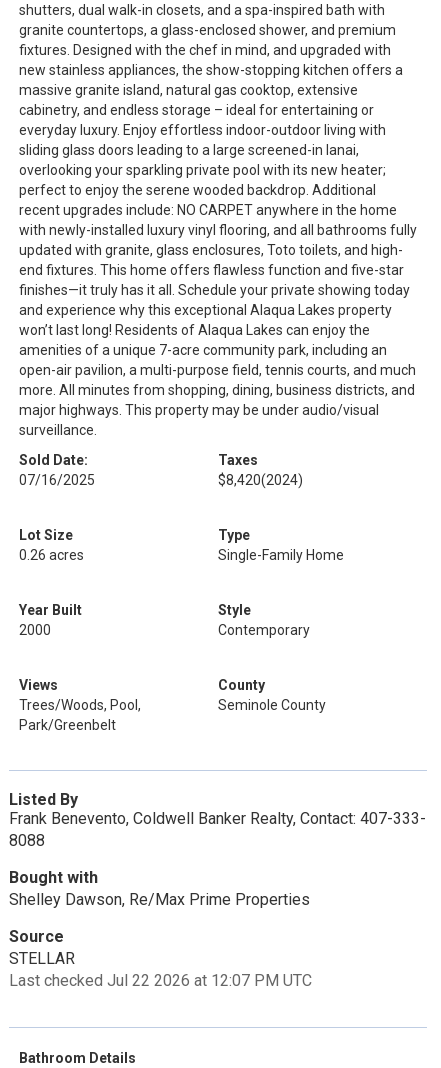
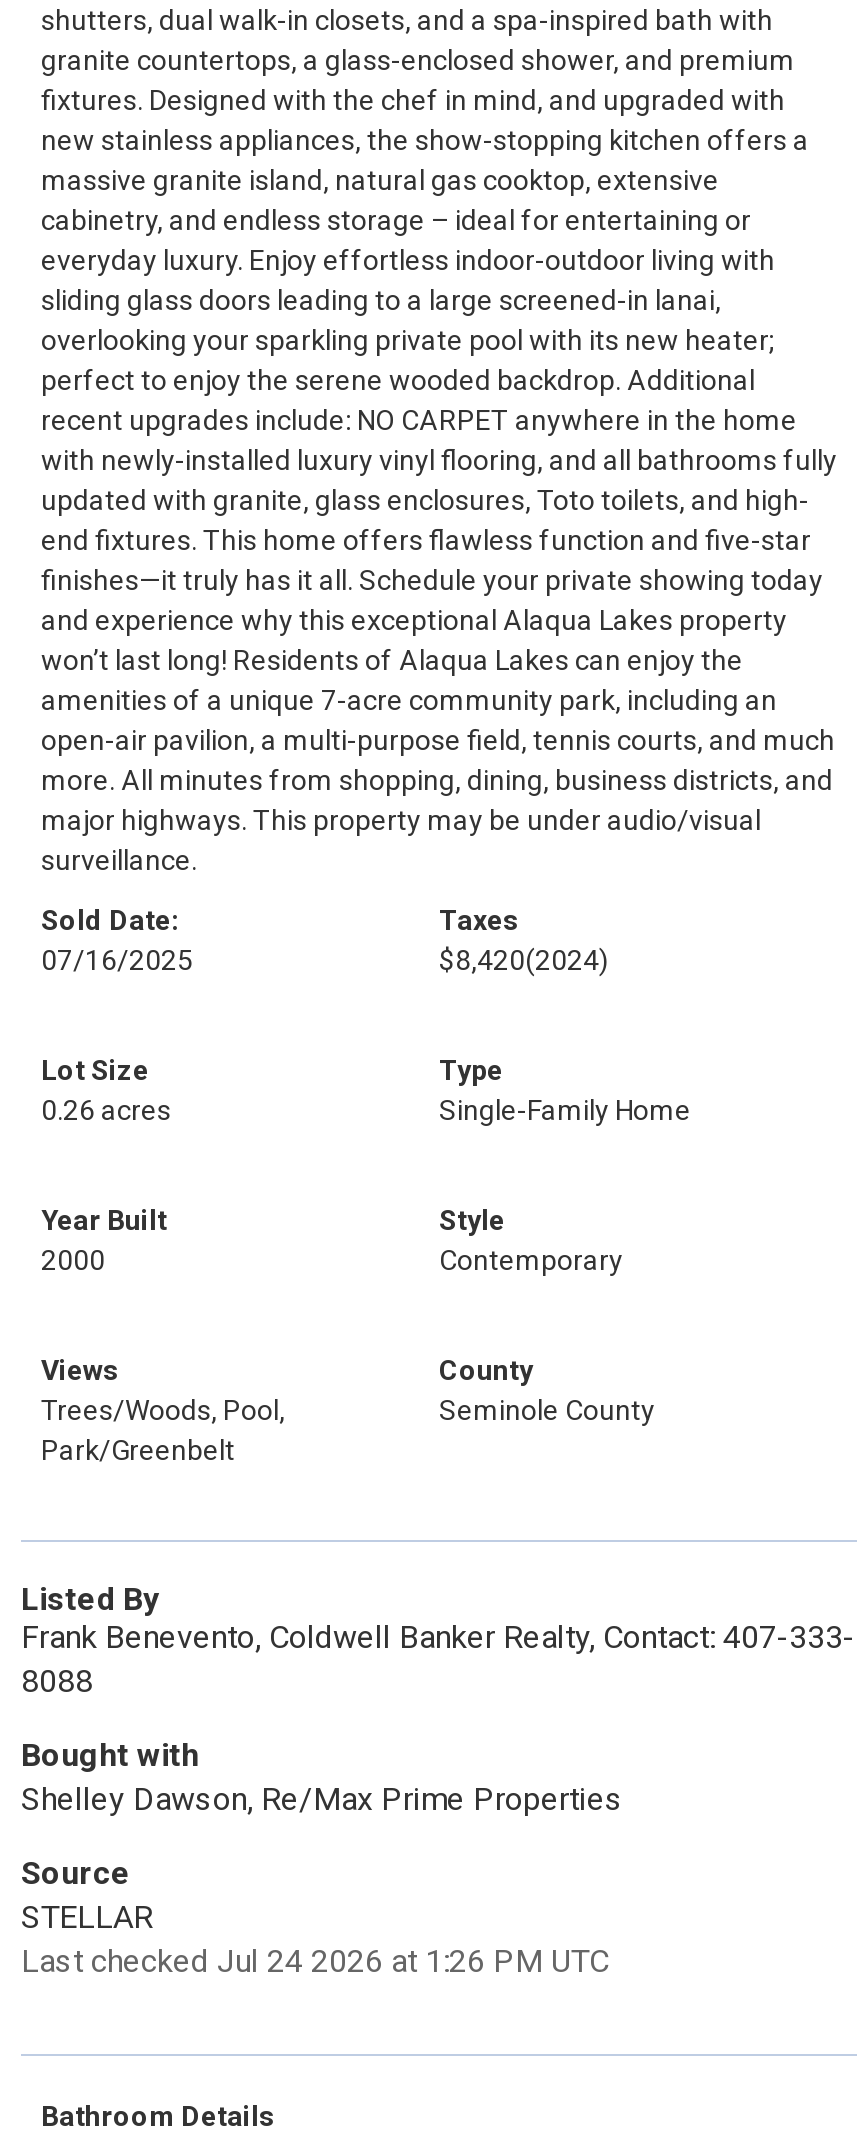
[9,971,312,990] Last checked Jul 22 2026 at 12:07 PM UTC -> [21,1942,609,1980] Last checked Jul 24 2026 at 1:26 PM UTC

